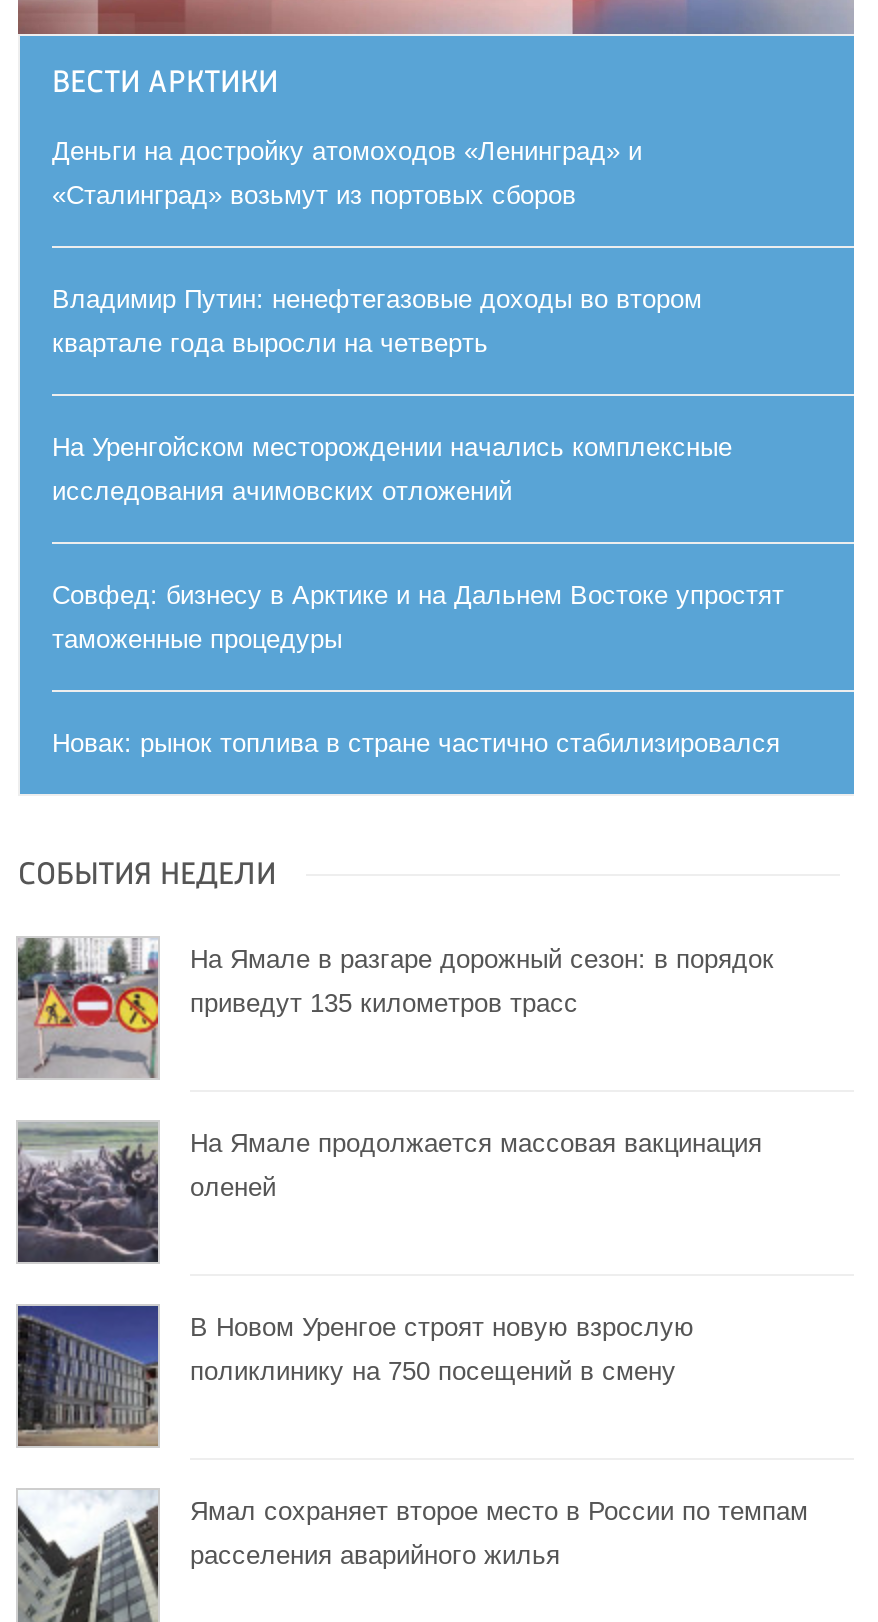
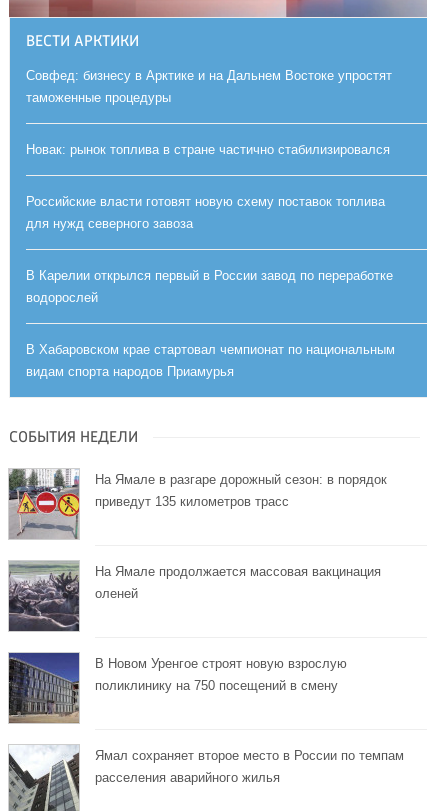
[52,137,732,507] Деньги на достройку атомоходов «Ленинград» и | «Сталинград» возьмут из портовых сборов | Владимир Путин: ненефтегазовые доходы во втором | квартале года выросли на четверть | На Уренгойском месторождении начались комплексные | исследования ачимовских отложений -> none
moved [52,581,784,759] -> [26,68,392,157]: Совфед: бизнесу в Арктике и на Дальнем Востоке упростят | таможенные процедуры | Новак: рынок топлива в стране частично стабилизировался
none -> [26,194,395,379] Российские власти готовят новую схему поставок топлива | для нужд северного завоза | В Карелии открылся первый в России завод по переработке | водорослей | В Хабаровском крае стартовал чемпионат по национальным | видам спорта народов Приамурья

